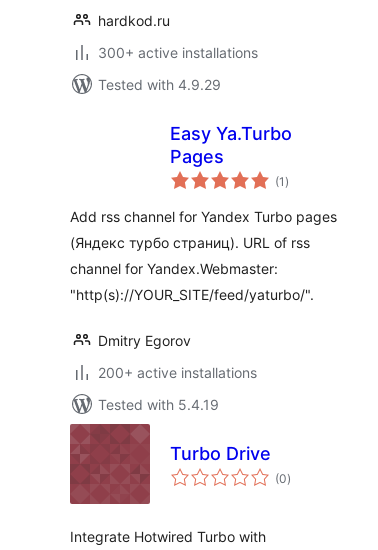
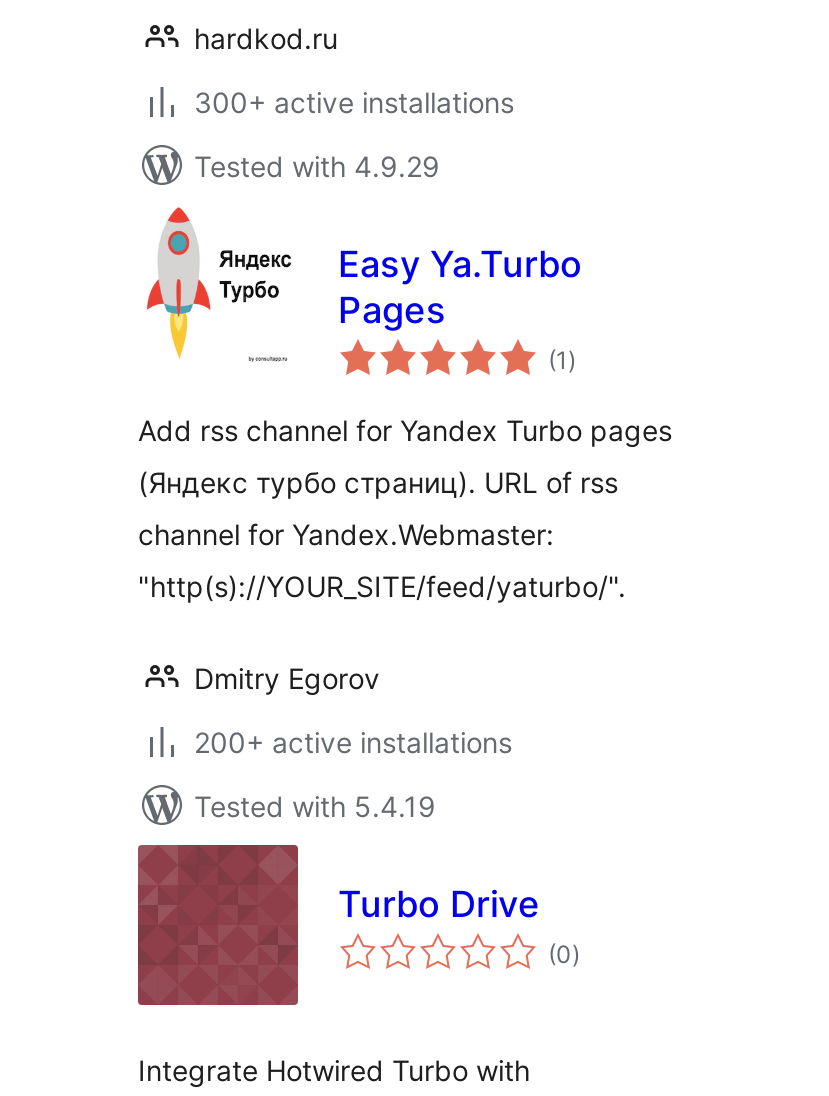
none -> [144,205,292,363] [image]

